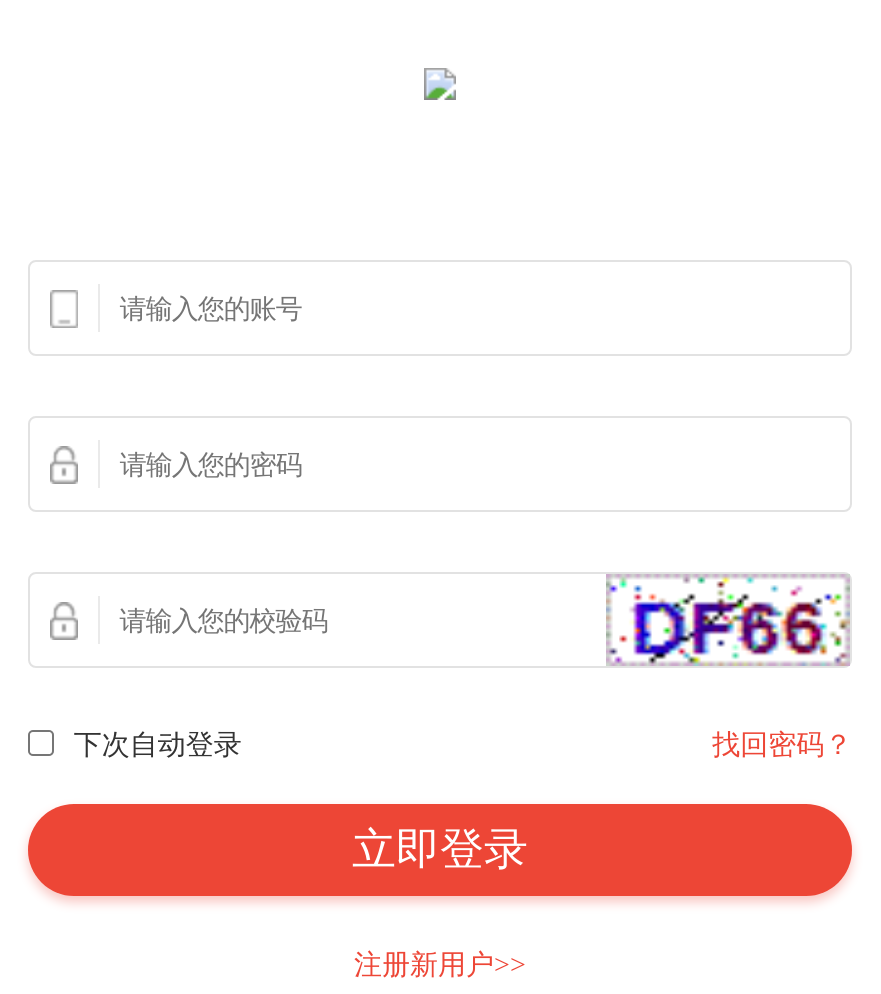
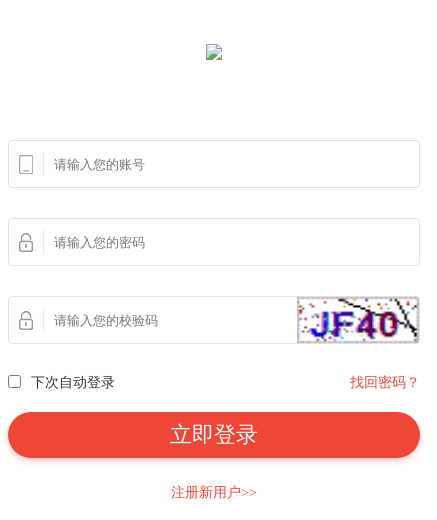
[608,576,850,666] [image] -> [298,298,418,342] [image]

